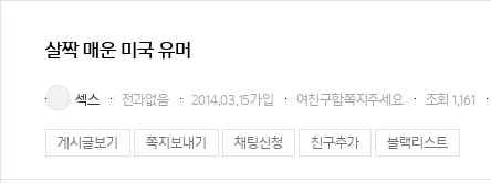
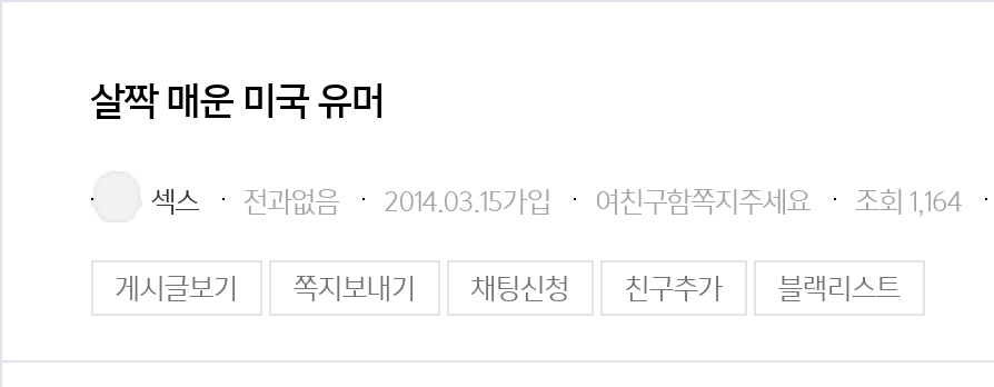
[75,91,475,108] 섹스 전과없음 2014.03.15가입 여친구함쪽지주세요 조회 1,161 -> [151,185,962,218] 섹스 전과없음 2014.03.15가입 여친구함쪽지주세요 조회 1,164

